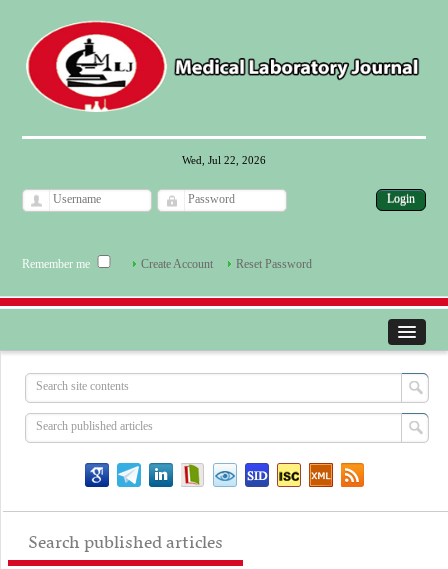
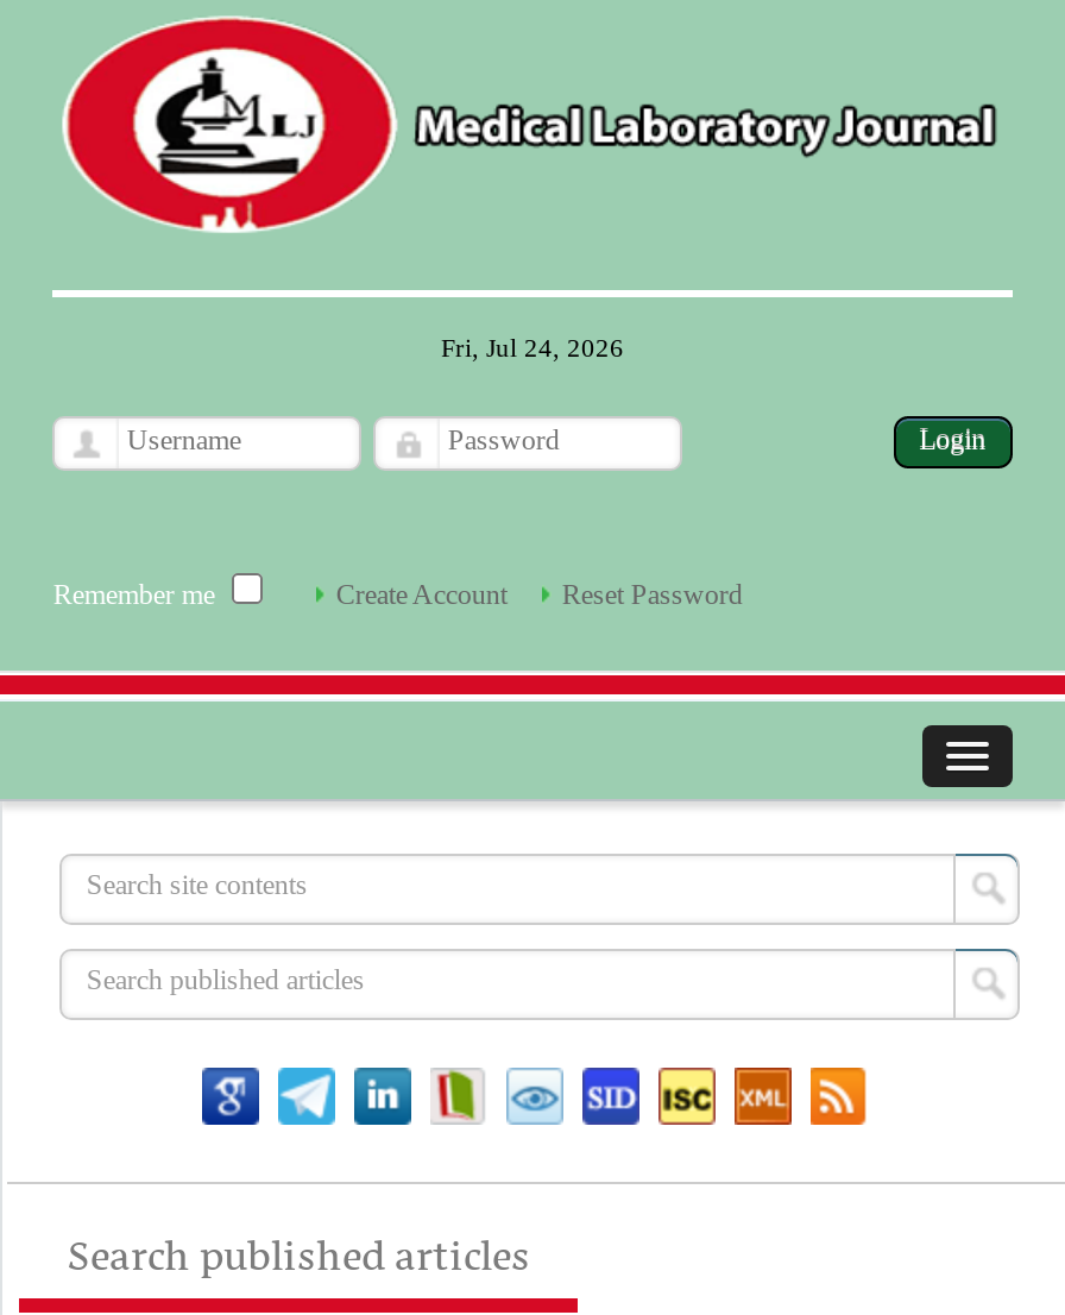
[182,154,266,166] Wed, Jul 22, 2026 -> [441,333,624,361] Fri, Jul 24, 2026

